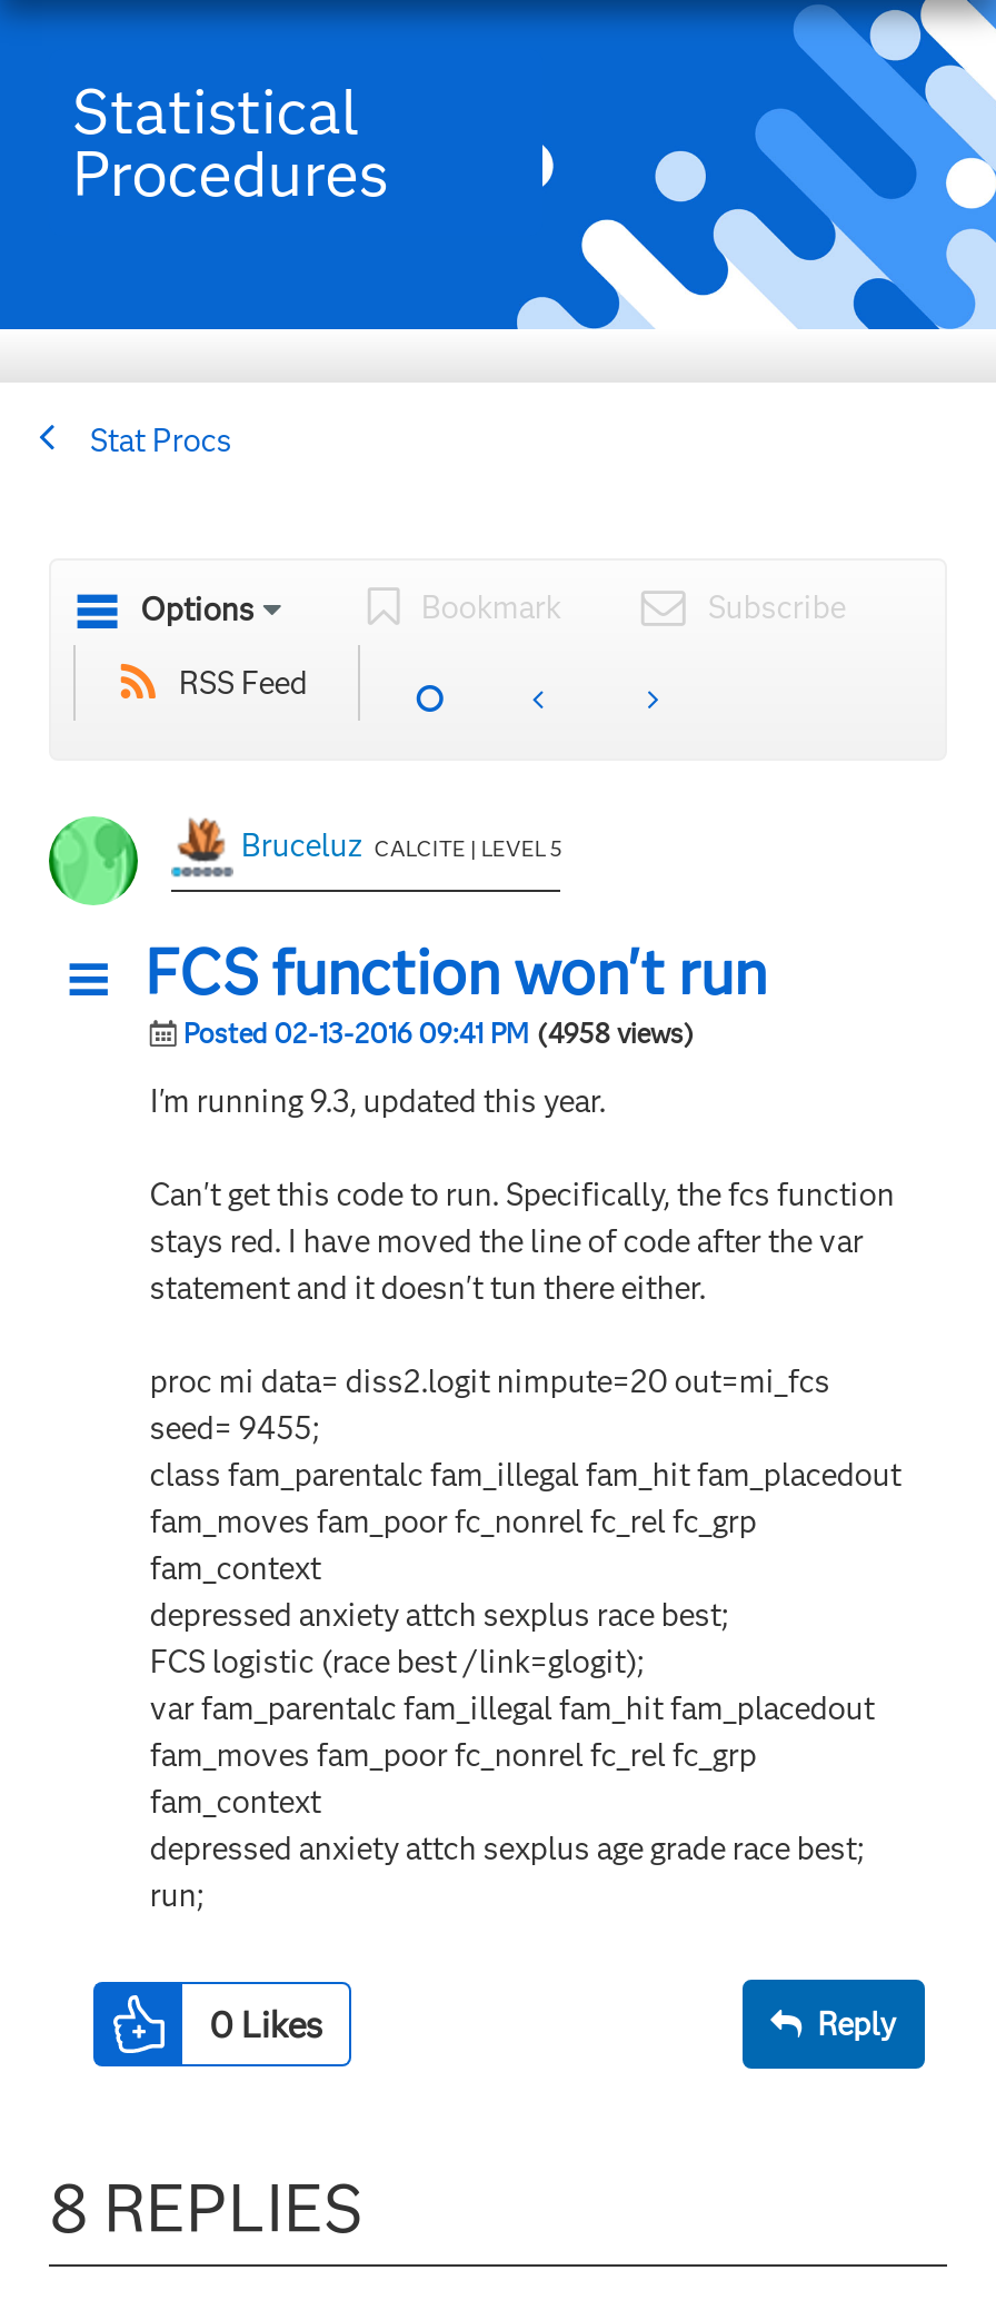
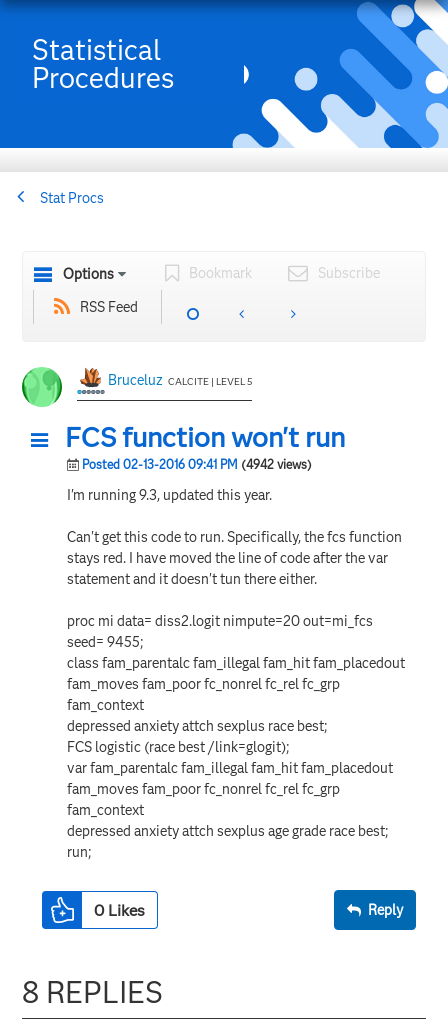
[183,1015,695,1049] Posted 02-13-2016 09:41 PM (4958 views) -> [82,456,312,471] Posted 02-13-2016 09:41 PM (4942 views)

